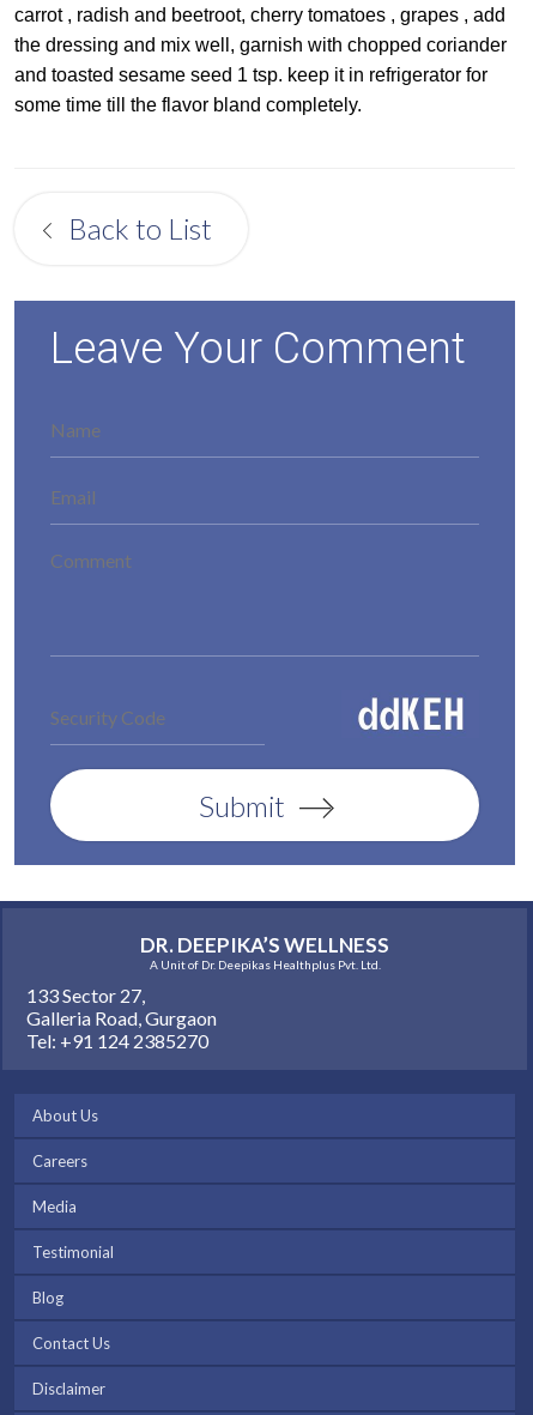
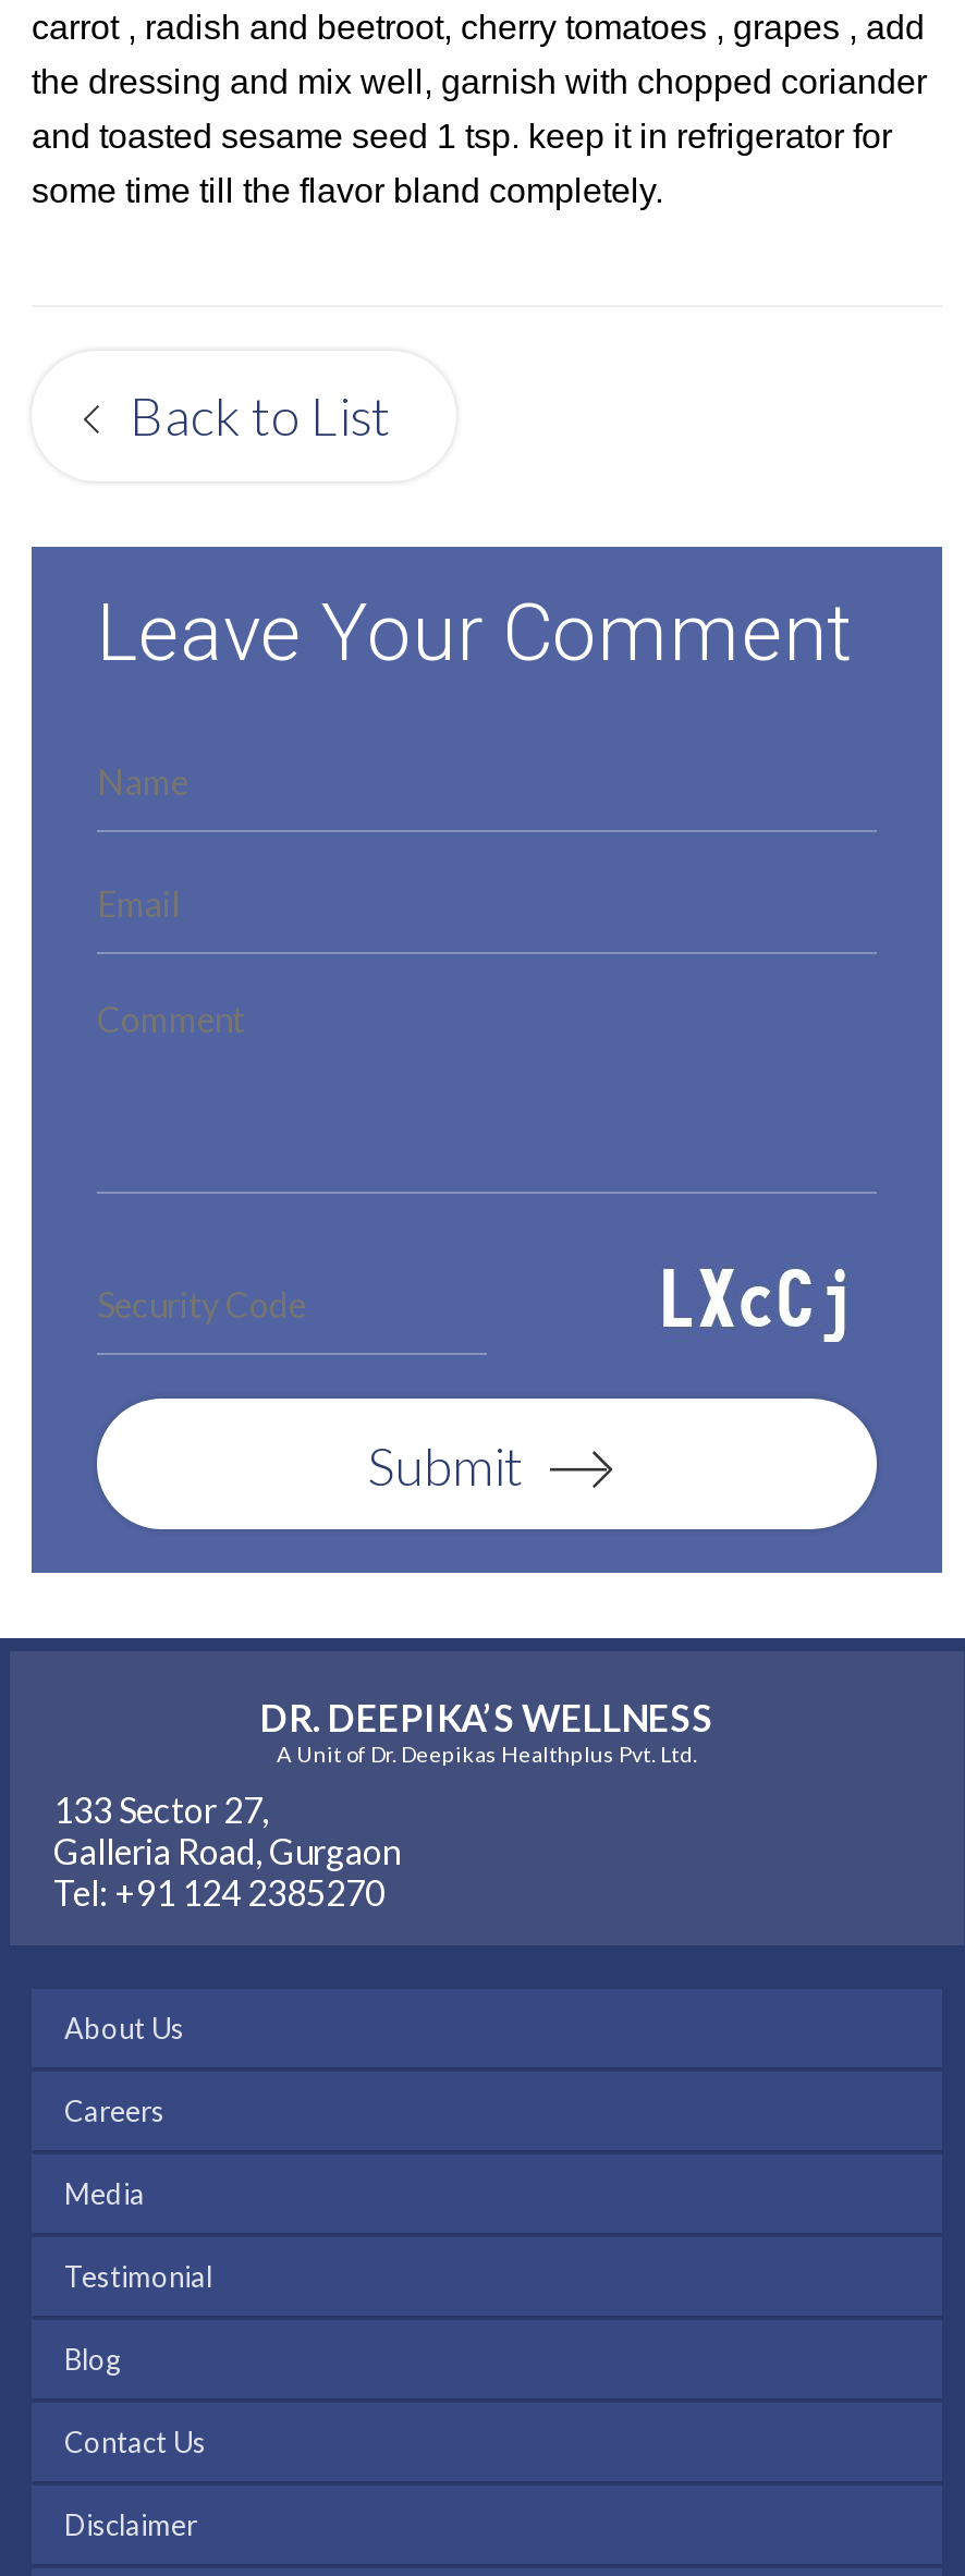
[357,696,464,738] [image] -> [657,1266,846,1344] [image]

